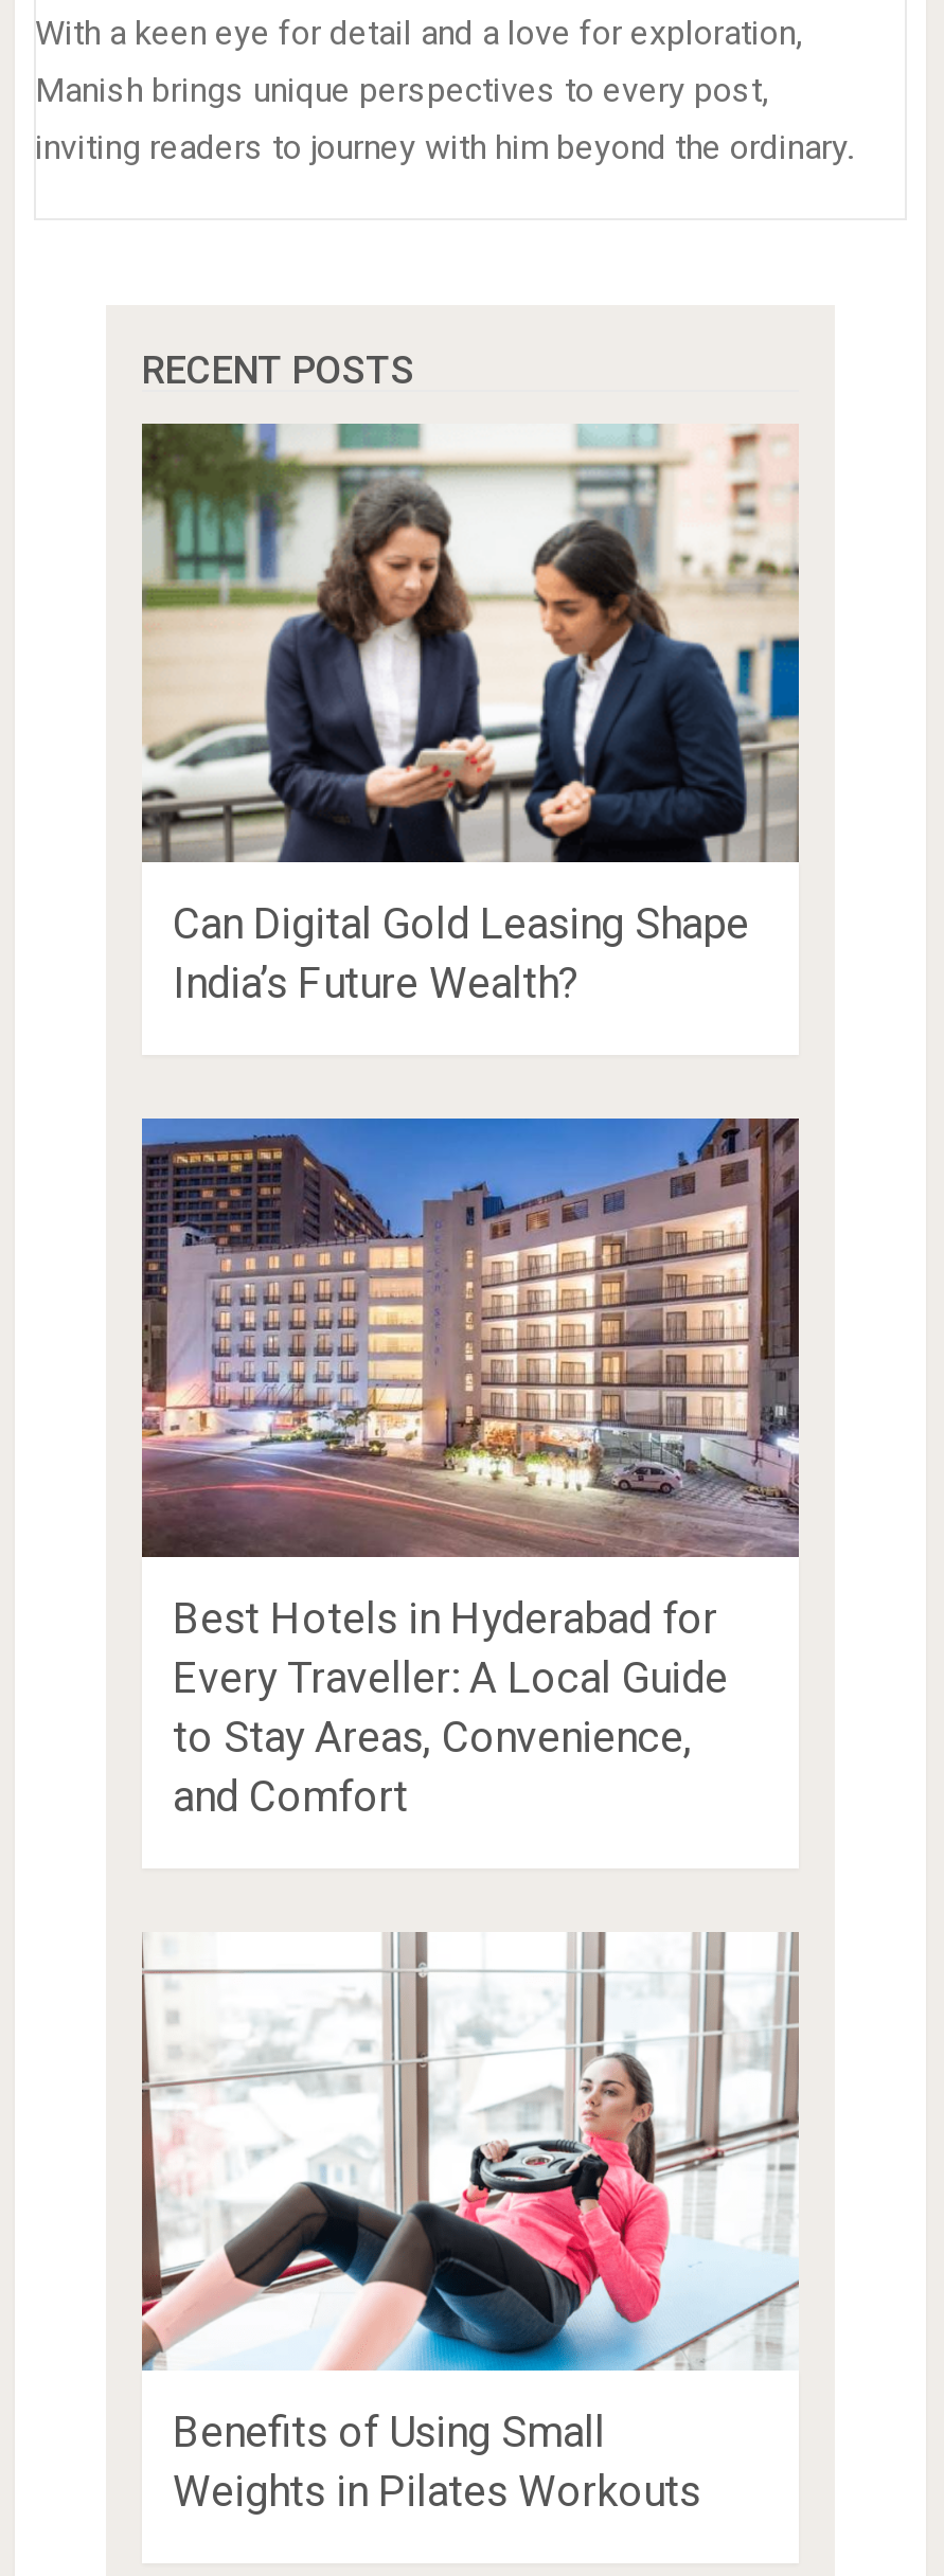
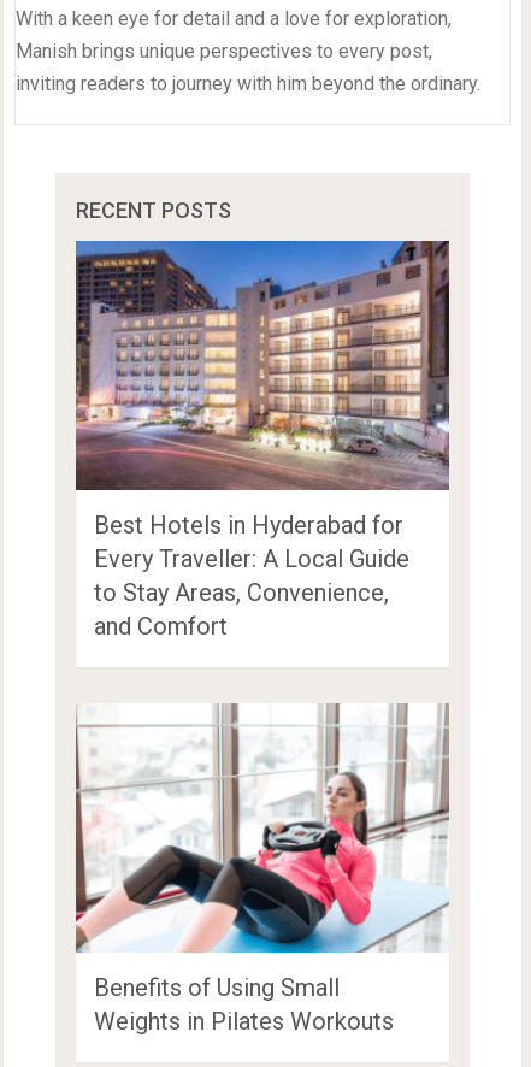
[140,422,801,1009] [image] | Can Digital Gold Leasing Shape | India’s Future Wealth? -> none

